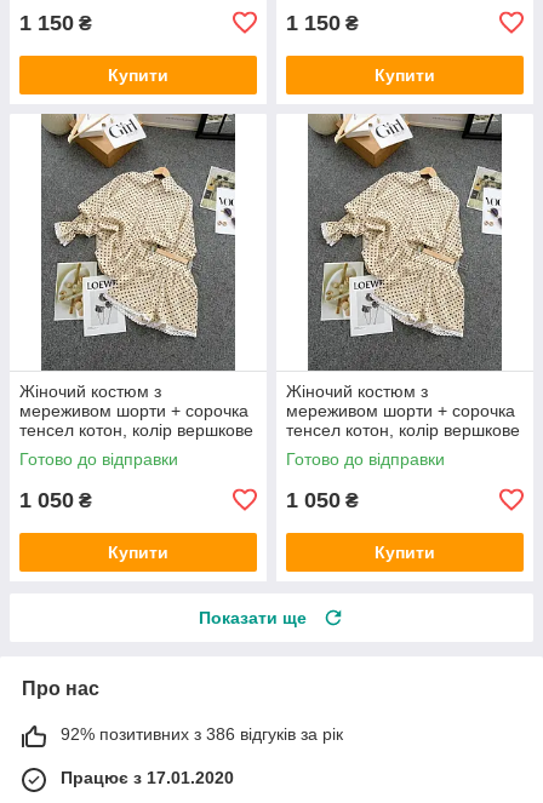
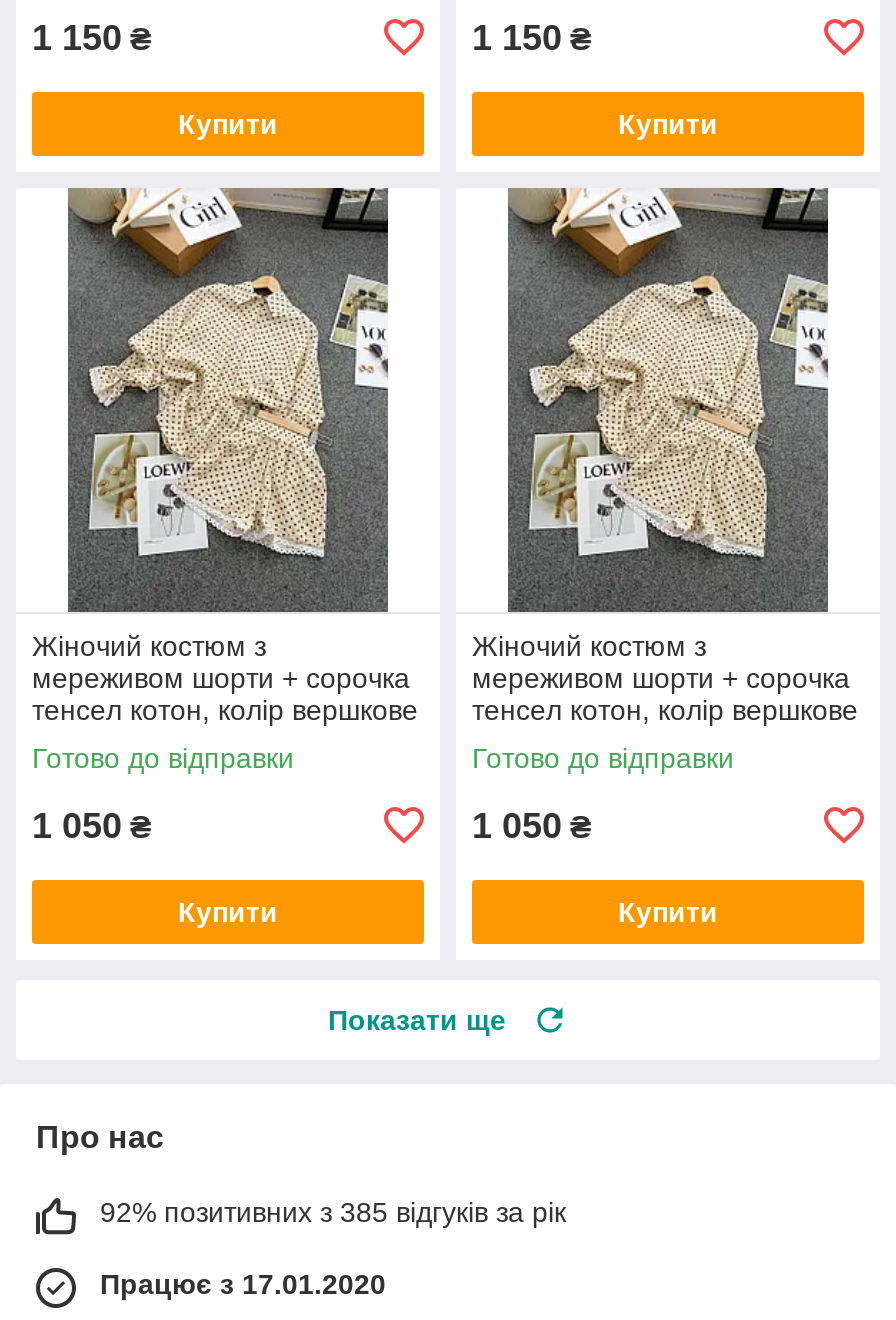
[61,724,343,743] 92% позитивних з 386 відгуків за рік -> [100,1196,566,1228] 92% позитивних з 385 відгуків за рік

